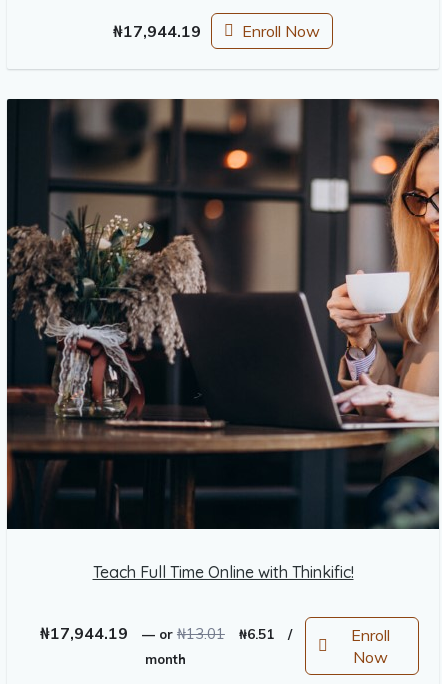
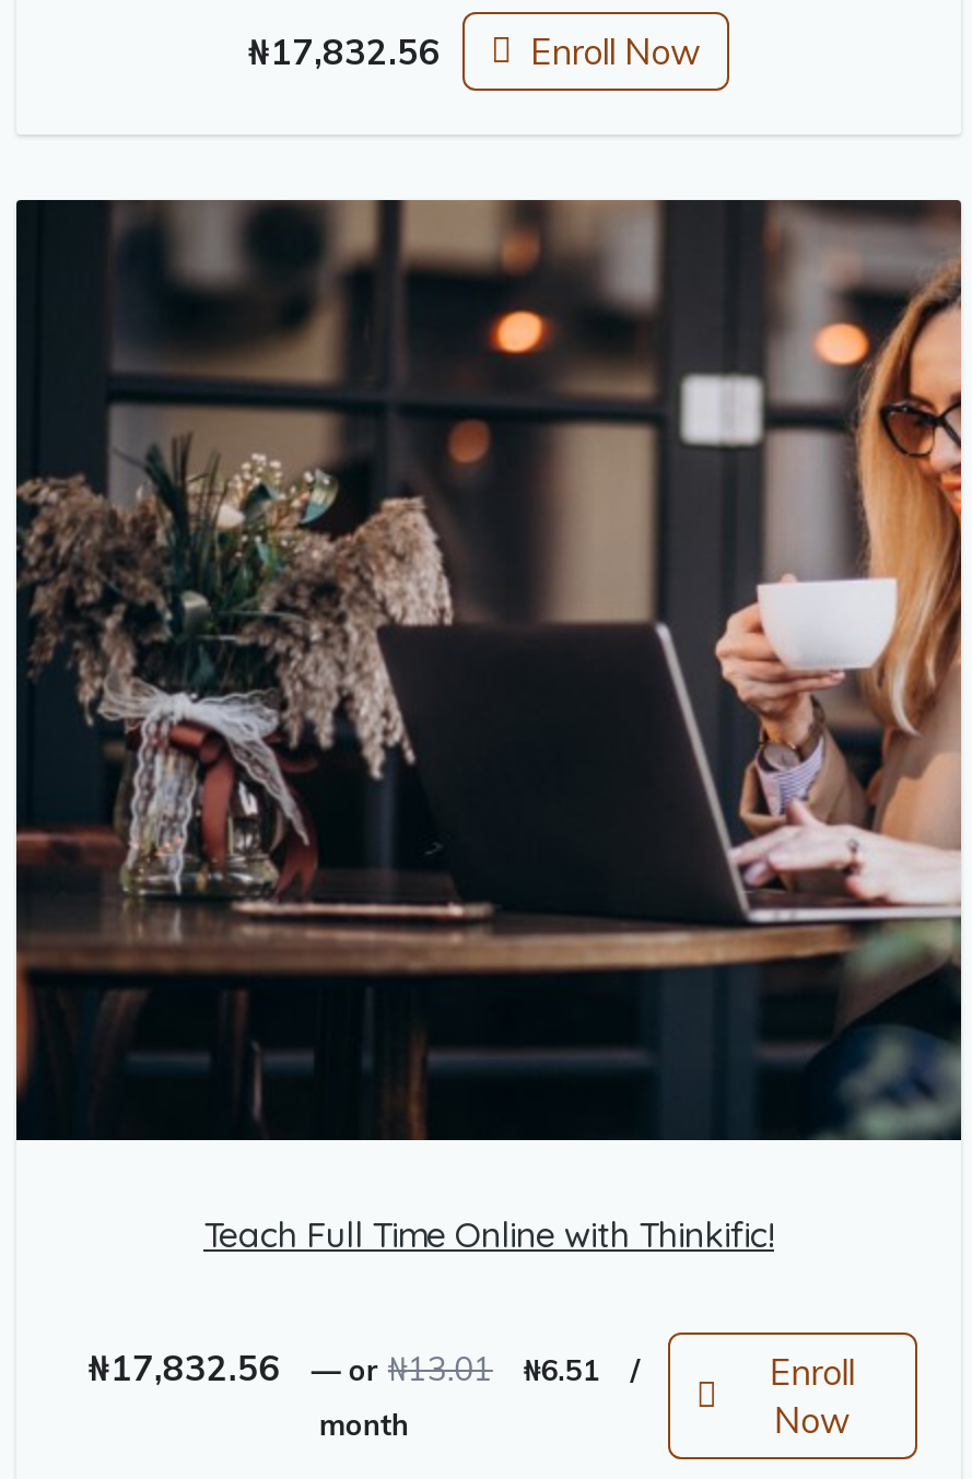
[113,21,201,41] ₦17,944.19 -> [248,29,441,73] ₦17,832.56
[40,623,128,643] ₦17,944.19 -> [88,1346,281,1390] ₦17,832.56

